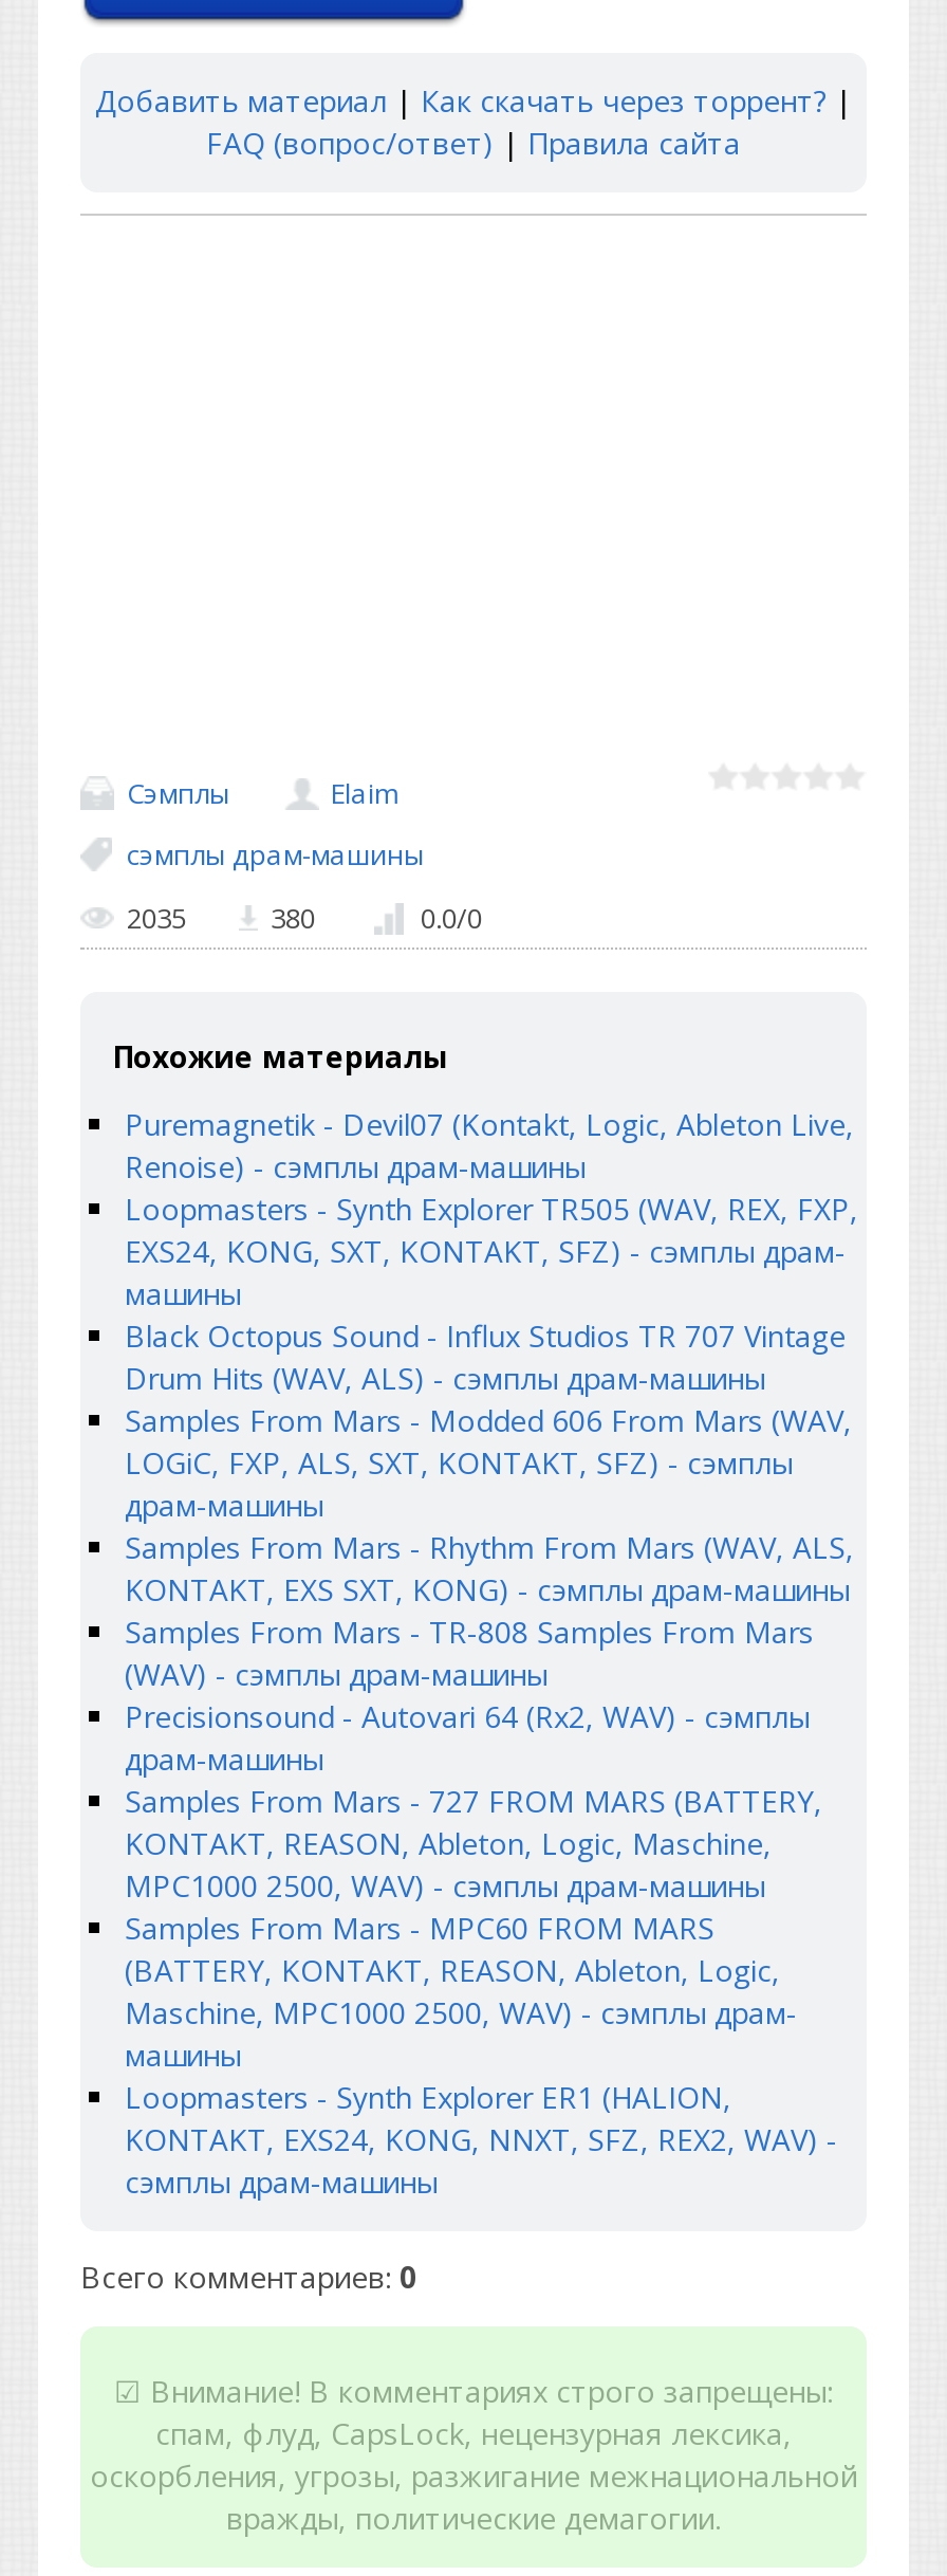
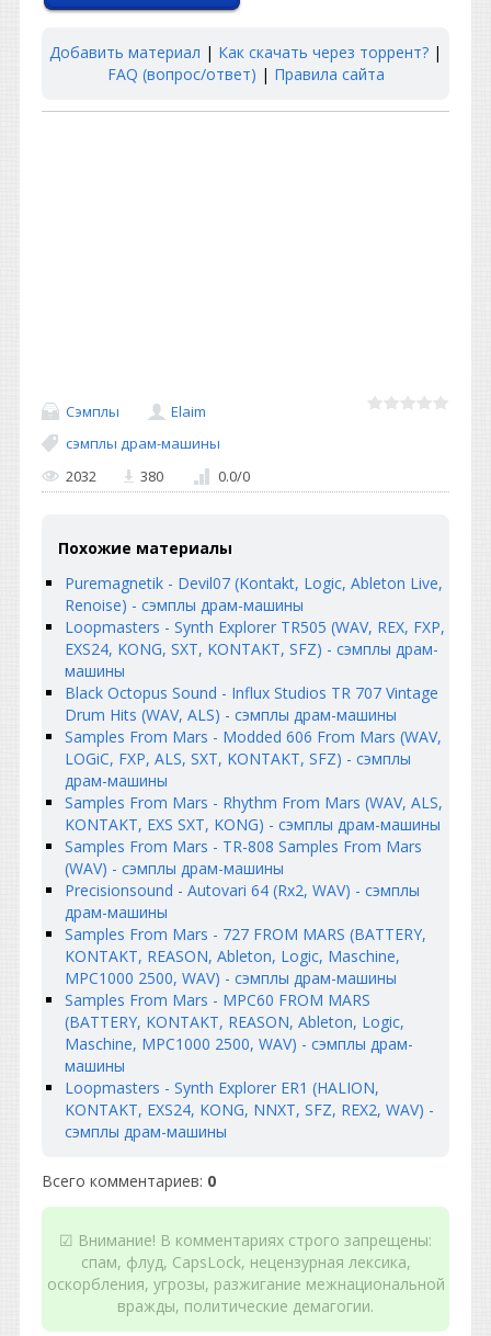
[127,898,186,936] 2035 -> [66,466,96,485] 2032

